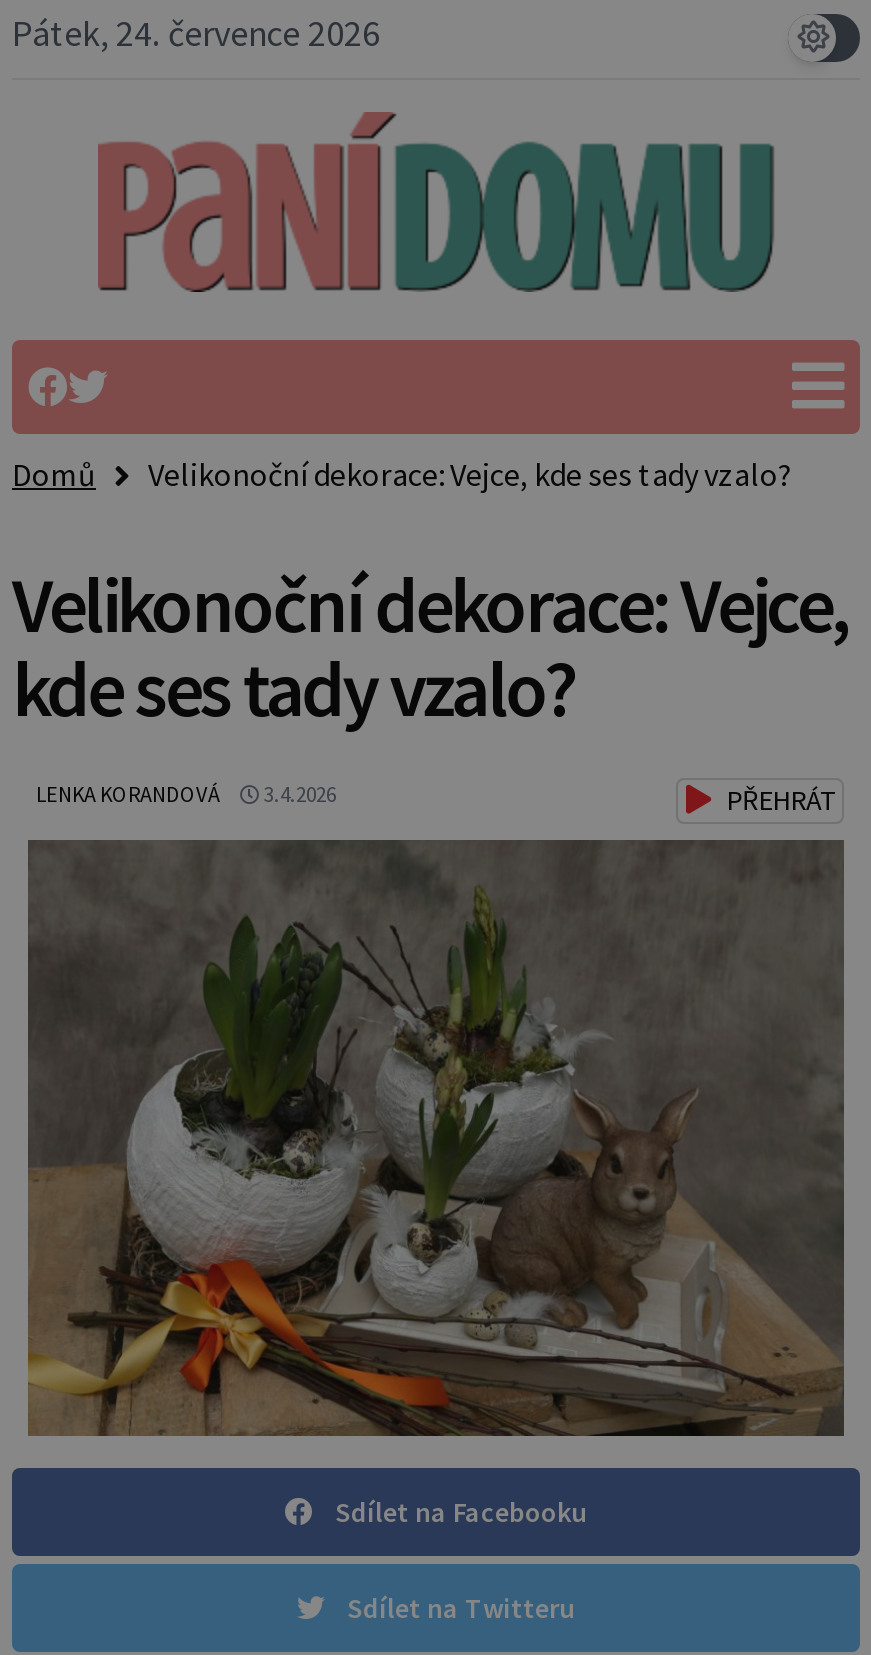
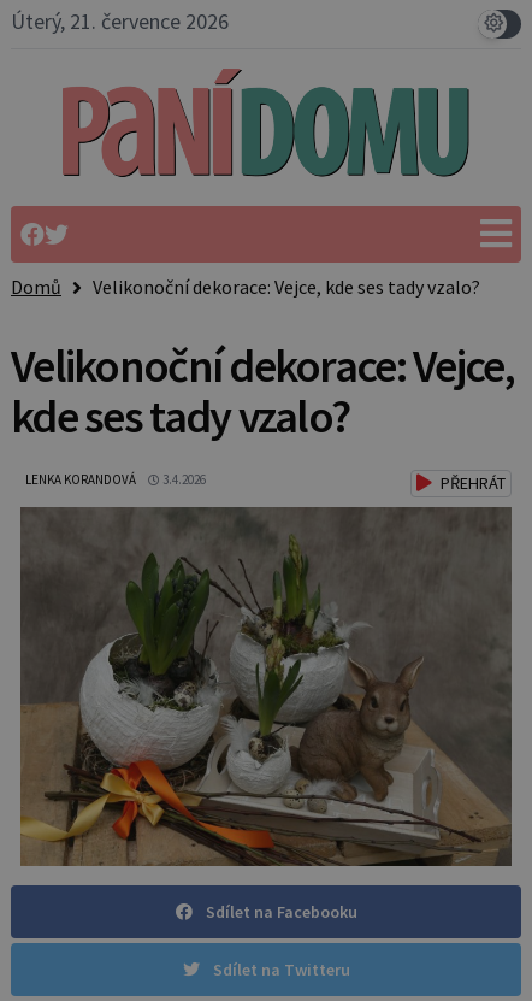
[12,10,380,56] Pátek, 24. července 2026 -> [11,7,229,35] Úterý, 21. července 2026

